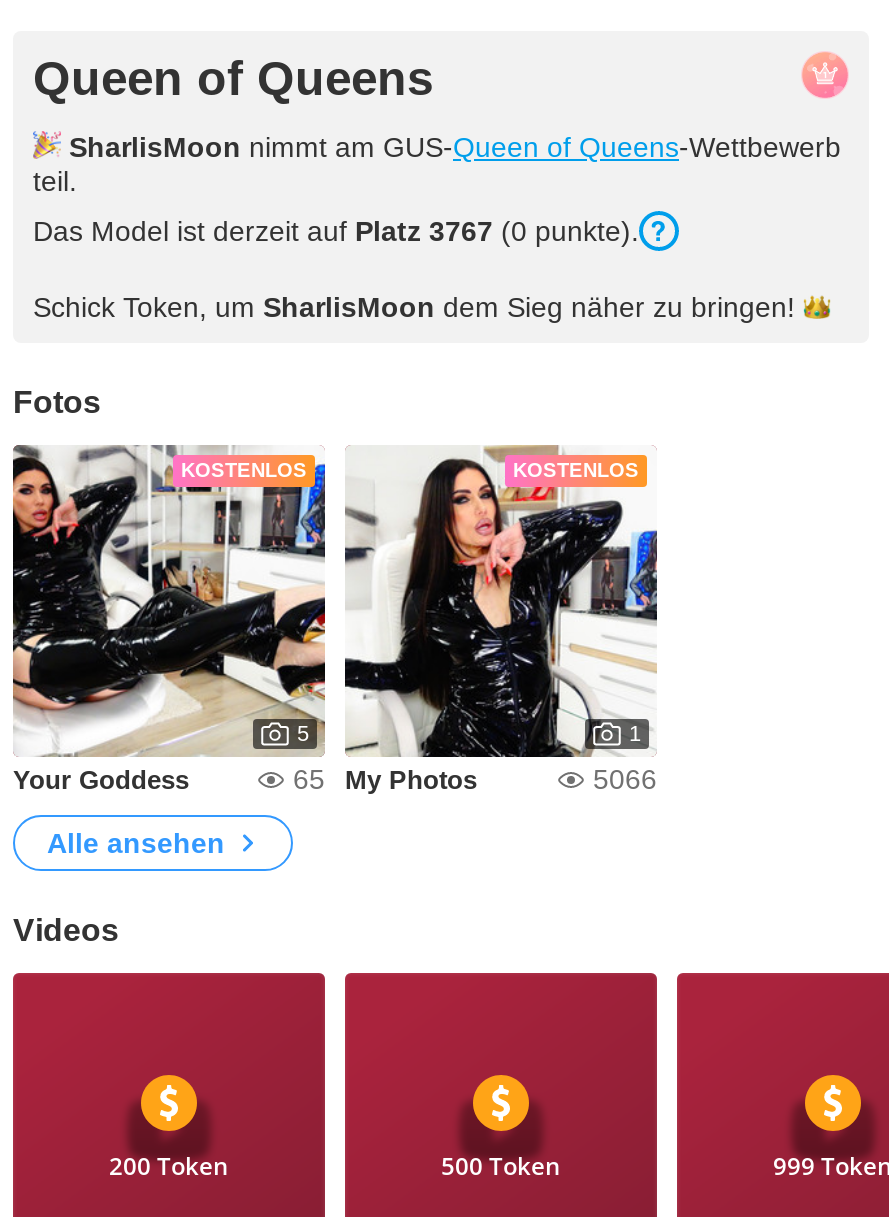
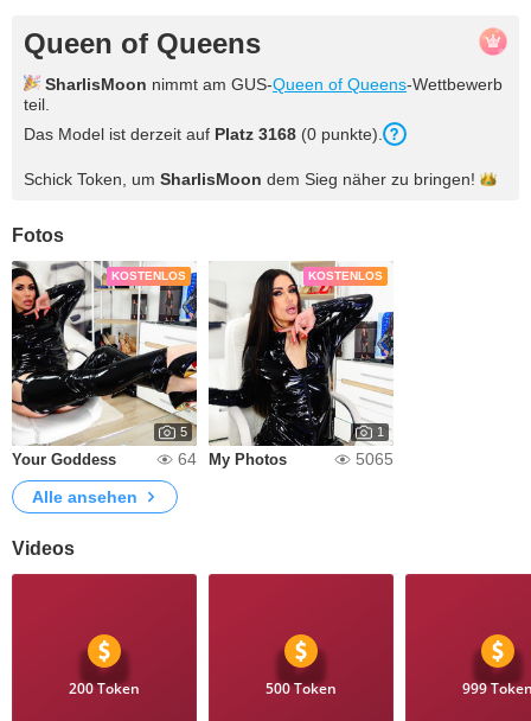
[33,215,639,247] Das Model ist derzeit auf Platz 3767 (0 punkte). -> [24,125,383,143] Das Model ist derzeit auf Platz 3168 (0 punkte).
[293,763,477,795] 65 My Photos -> [178,449,287,468] 64 My Photos
[593,763,657,795] 5066 -> [356,449,394,468] 5065

